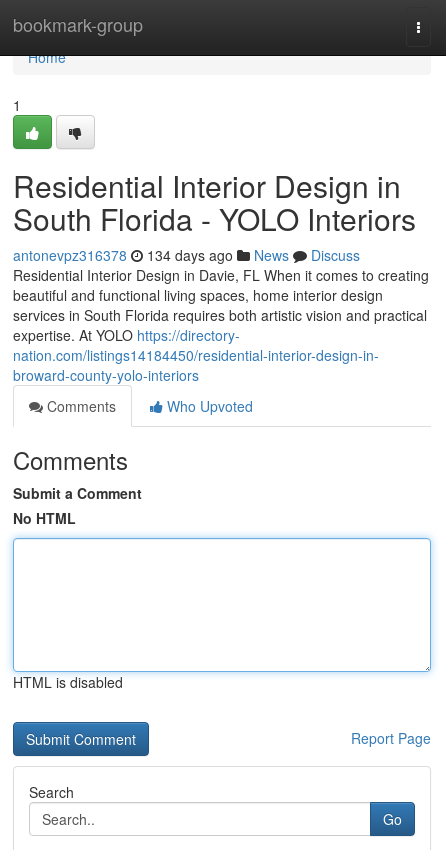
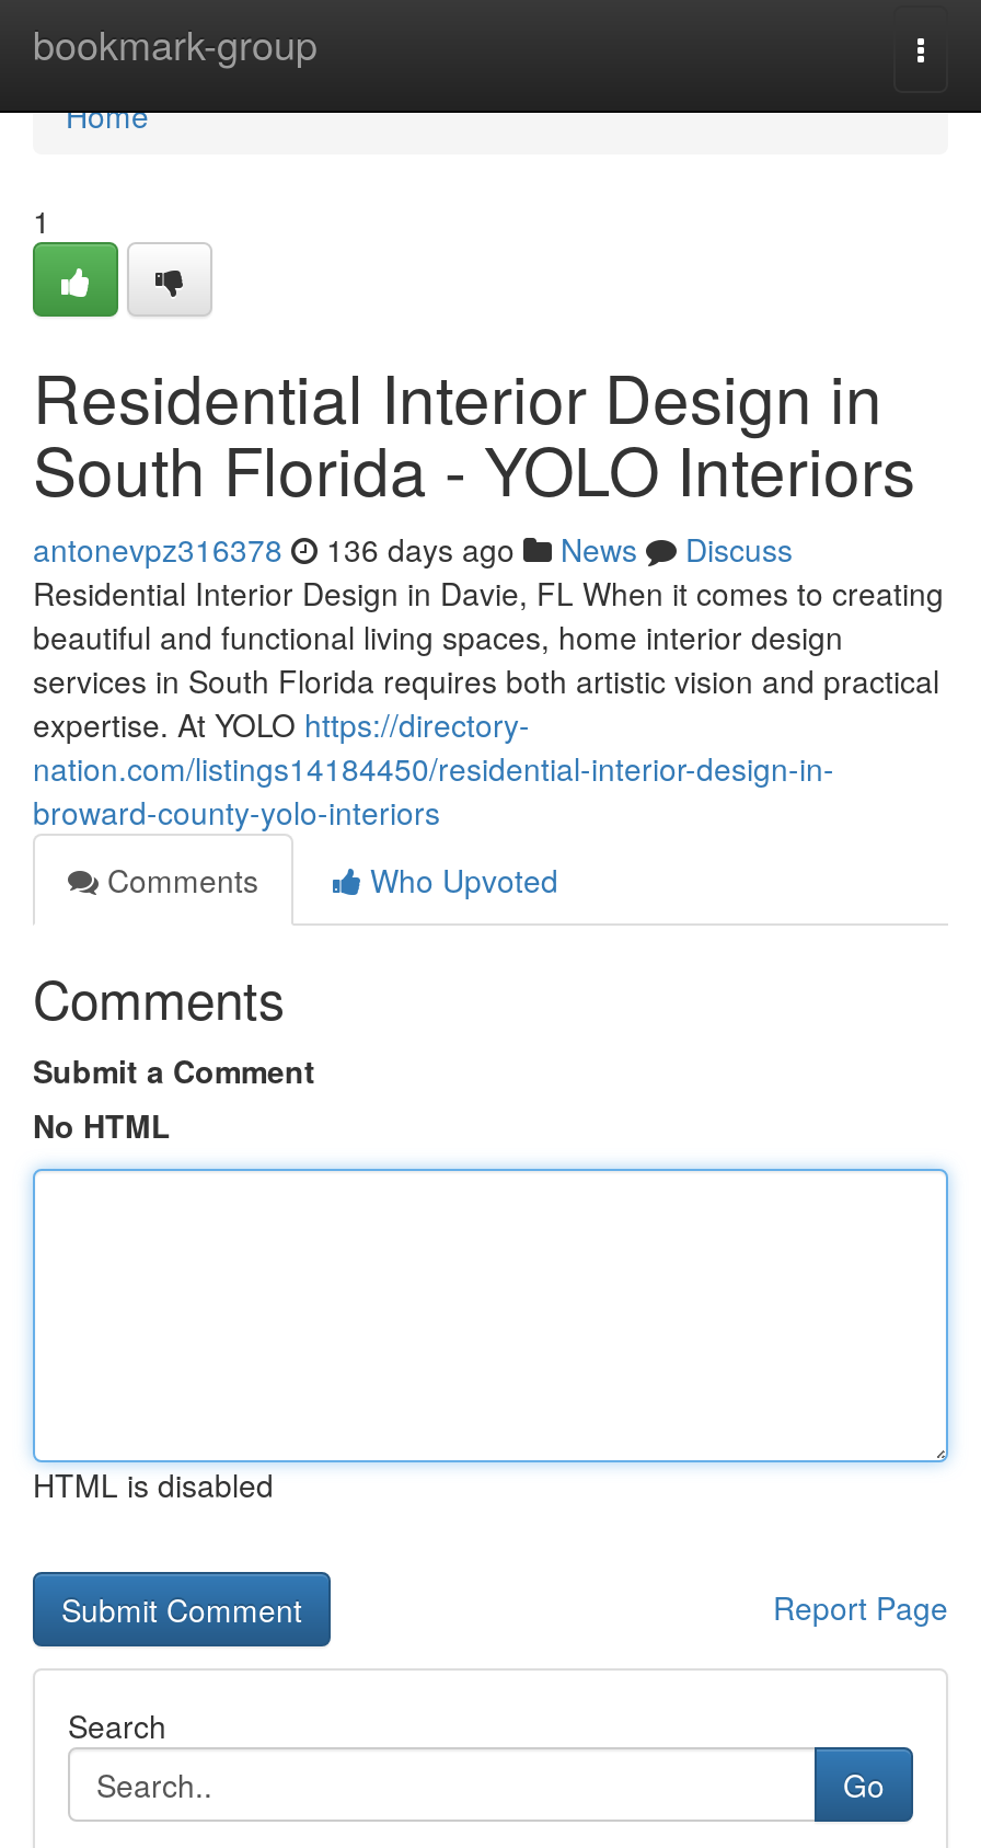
[13,245,360,265] antonevpz316378 134 days ago News Discuss -> [33,527,793,571] antonevpz316378 136 days ago News Discuss

